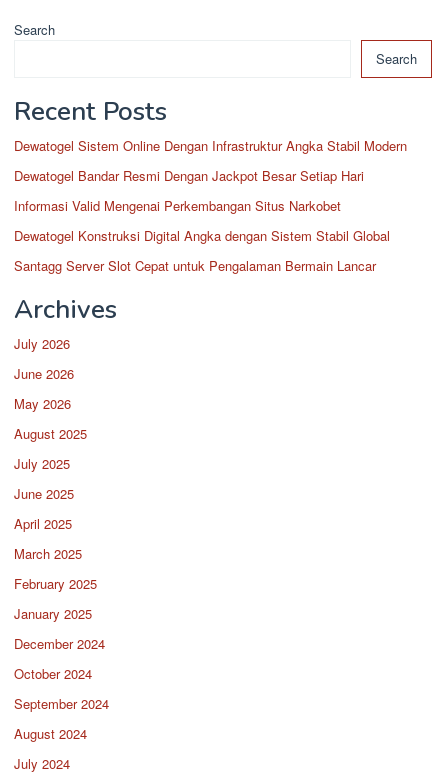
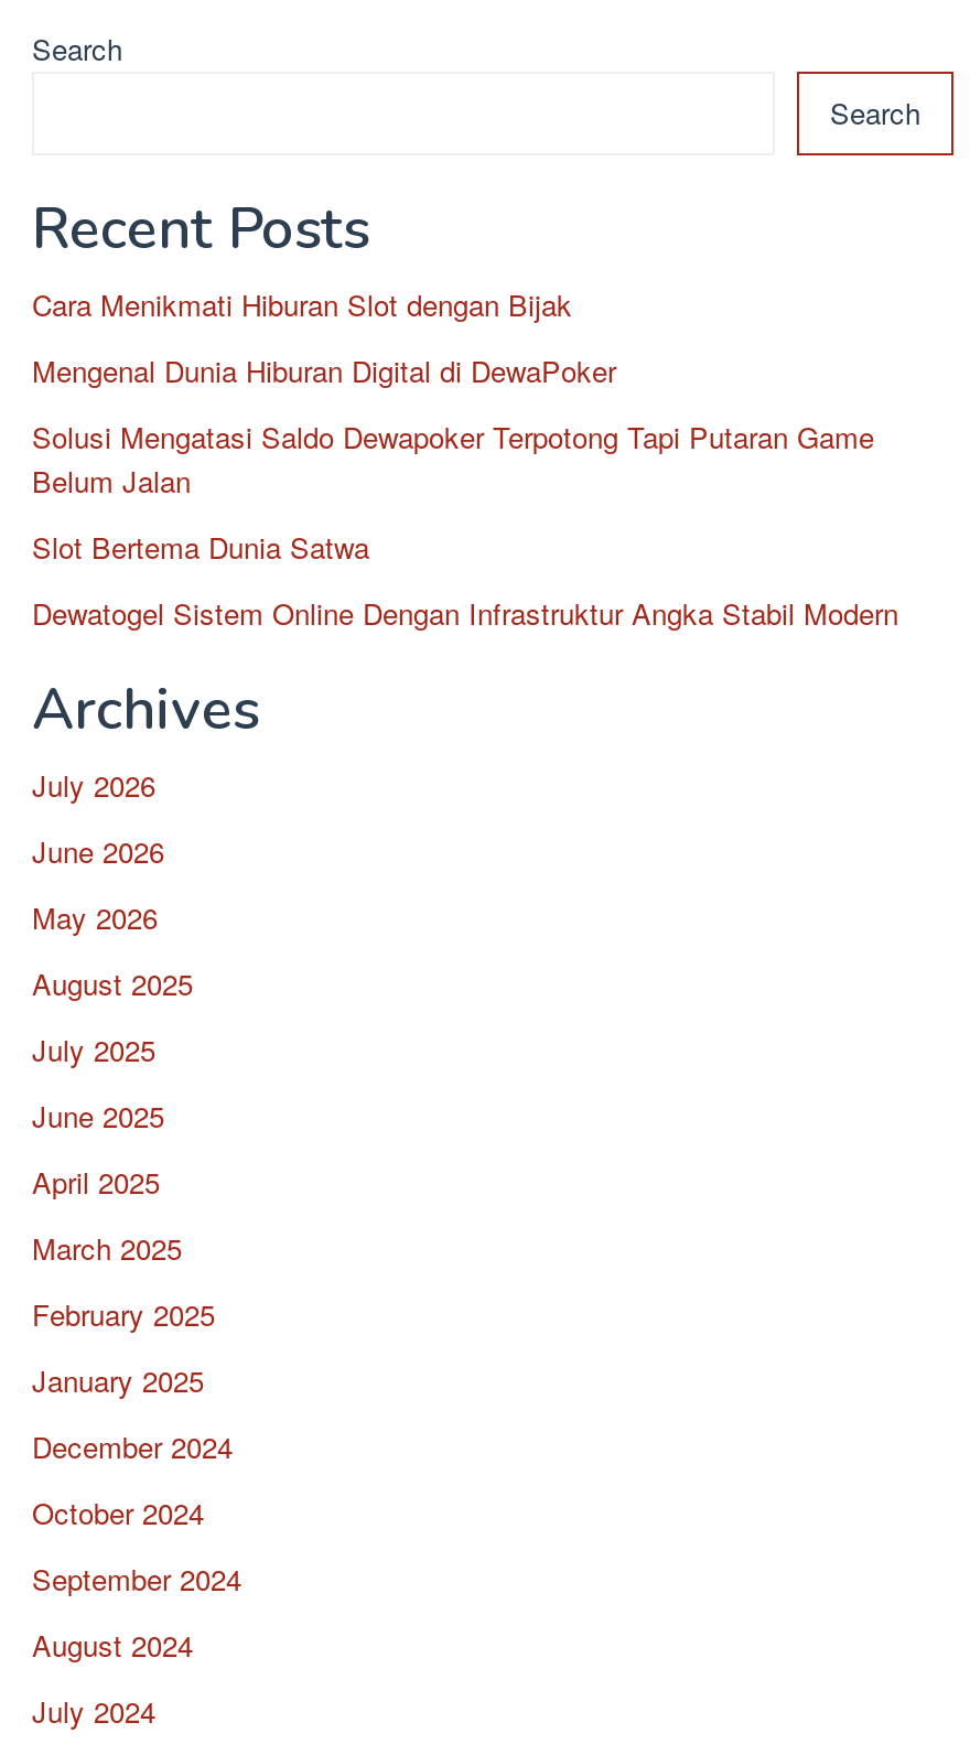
none -> [32,283,874,568] Cara Menikmati Hiburan Slot dengan Bijak | Mengenal Dunia Hiburan Digital di DewaPoker | Solusi Mengatasi Saldo Dewapoker Terpotong Tapi Putaran Game | Belum Jalan | Slot Bertema Dunia Satwa
moved [14,136,407,155] -> [32,592,898,634]: Dewatogel Sistem Online Dengan Infrastruktur Angka Stabil Modern
[14,166,390,275] Dewatogel Bandar Resmi Dengan Jackpot Besar Setiap Hari | Informasi Valid Mengenai Perkembangan Situs Narkobet | Dewatogel Konstruksi Digital Angka dengan Sistem Stabil Global | Santagg Server Slot Cepat untuk Pengalaman Bermain Lancar -> none

